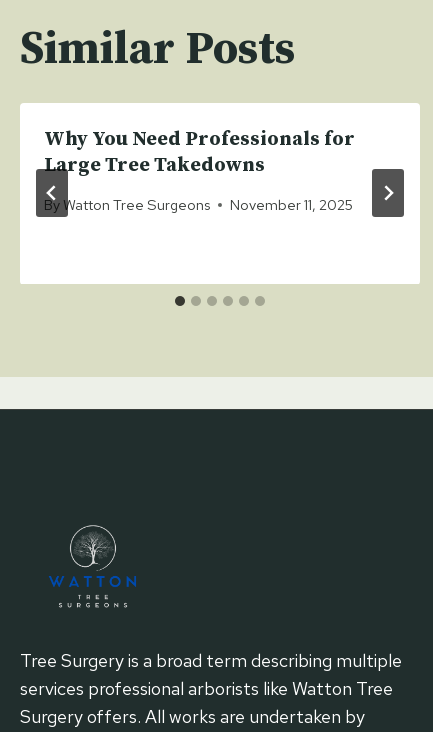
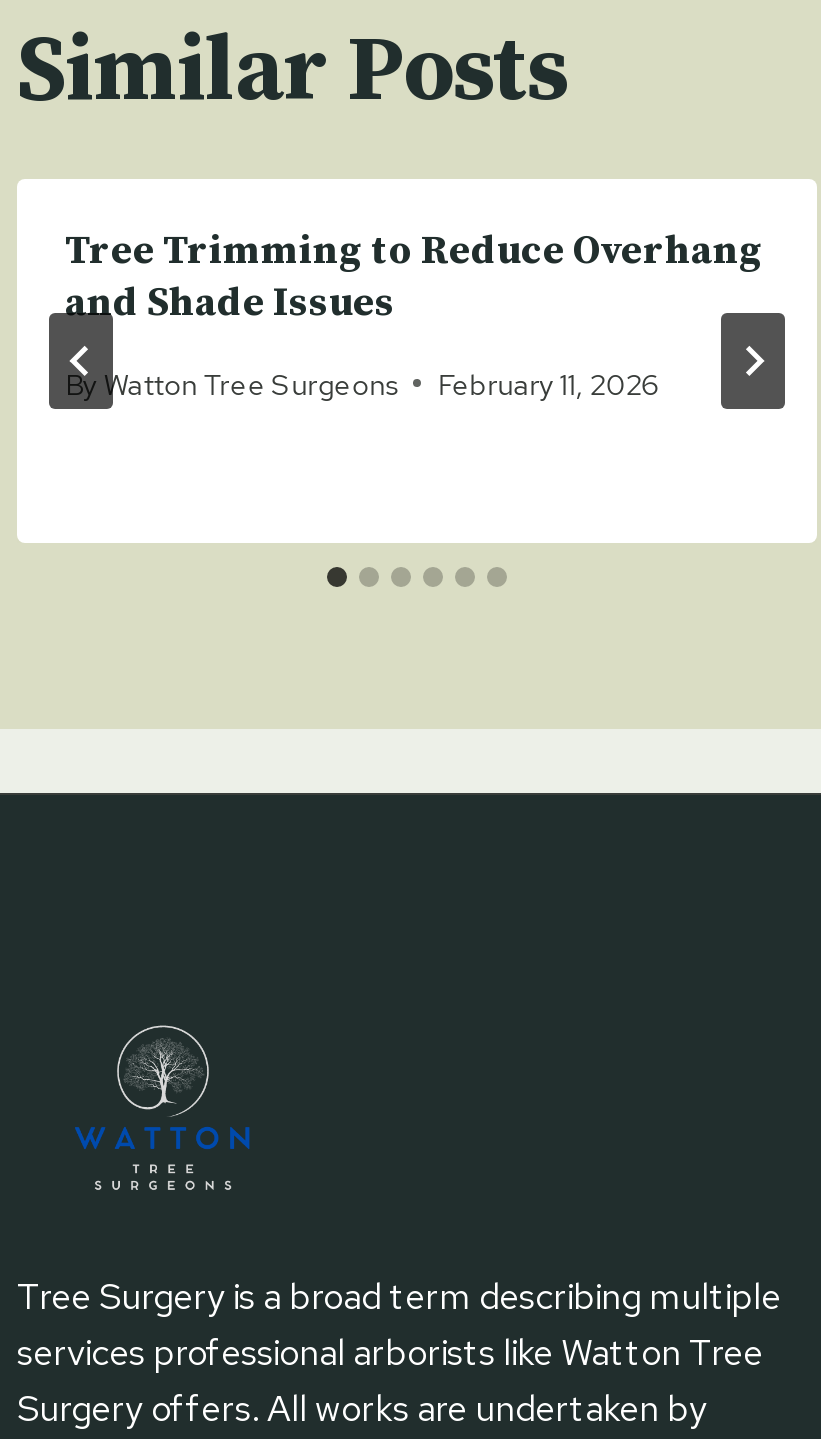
[44,127,355,178] Why You Need Professionals for | Large Tree Takedowns -> [65,228,763,330] Tree Trimming to Reduce Overhang | and Shade Issues
[44,195,353,214] By Watton Tree Surgeons November 11, 2025 -> [65,365,659,403] By Watton Tree Surgeons February 11, 2026

